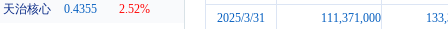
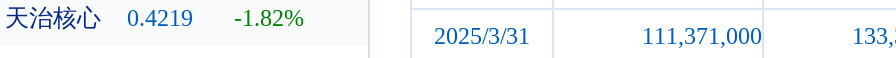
[63,2,96,16] 0.4355 -> [127,4,193,32] 0.4219
[119,2,150,16] 2.52% -> [234,4,304,32] -1.82%

